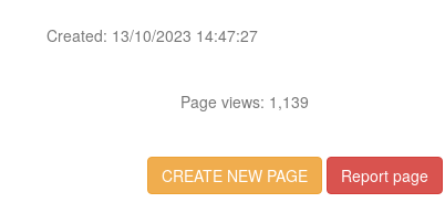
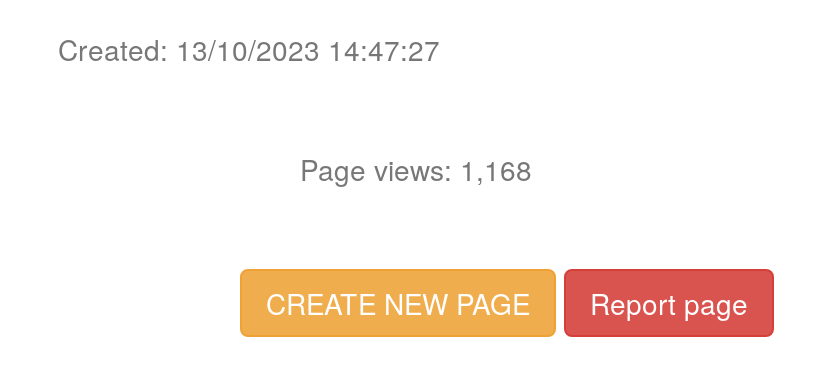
[180,90,309,113] Page views: 1,139 -> [300,149,532,189] Page views: 1,168

